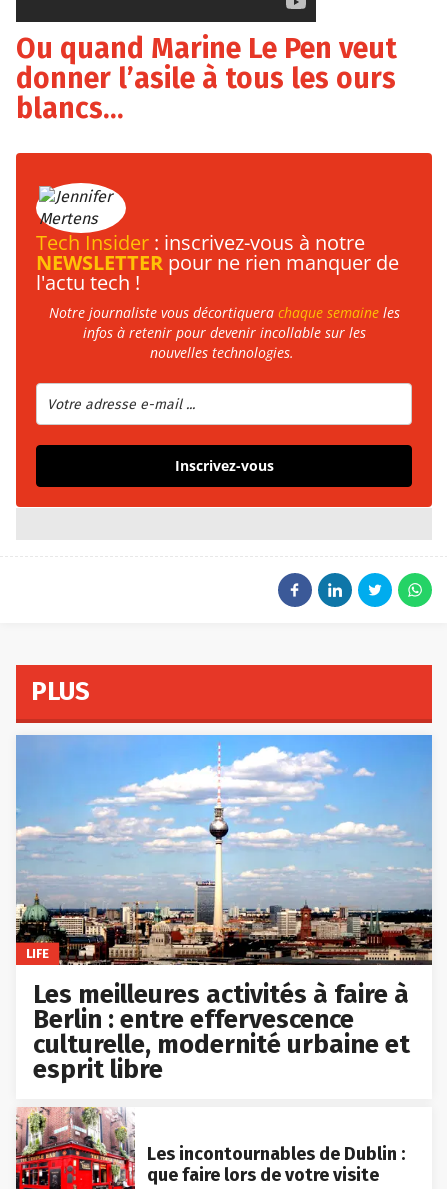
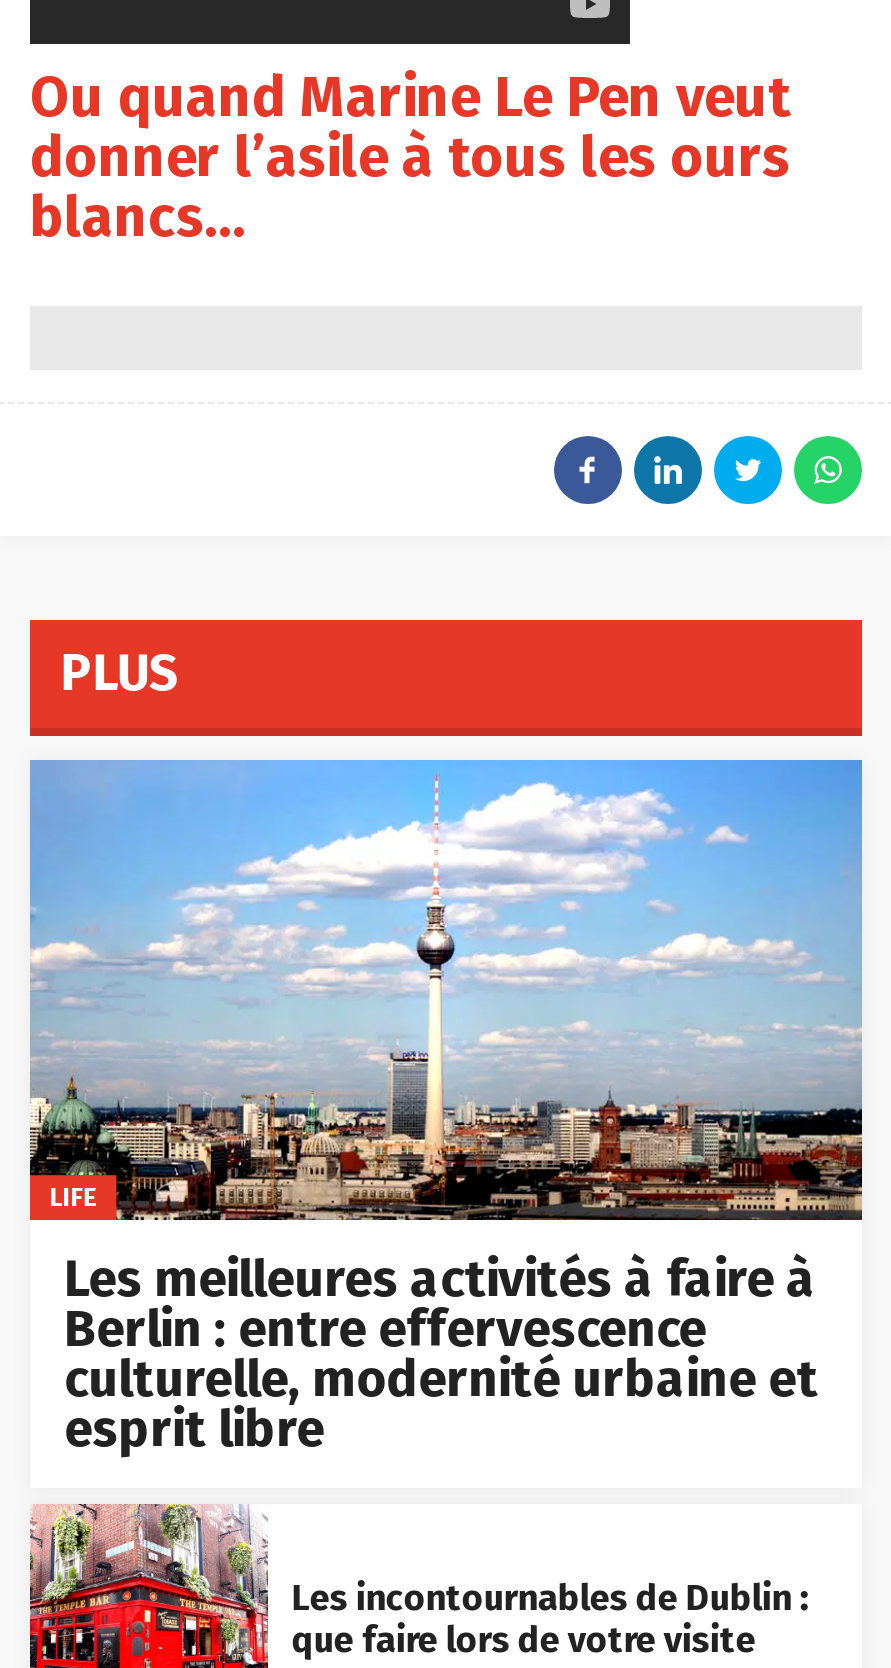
[15,152,433,362] [image] | Tech Insider: inscrivez-vous à notre | NEWSLETTERpour ne rien manquer de | l'actu tech ! | Notre journaliste vous décortiquera chaque semaine les | infos à retenir pour devenir incollable sur les | nouvelles technologies. -> none
[15,368,433,508] [image] | Inscrivez-vous -> none

